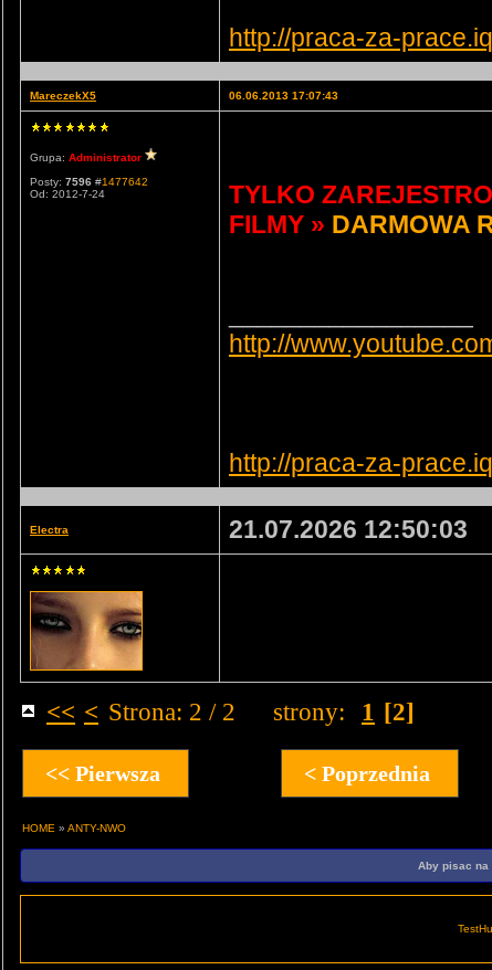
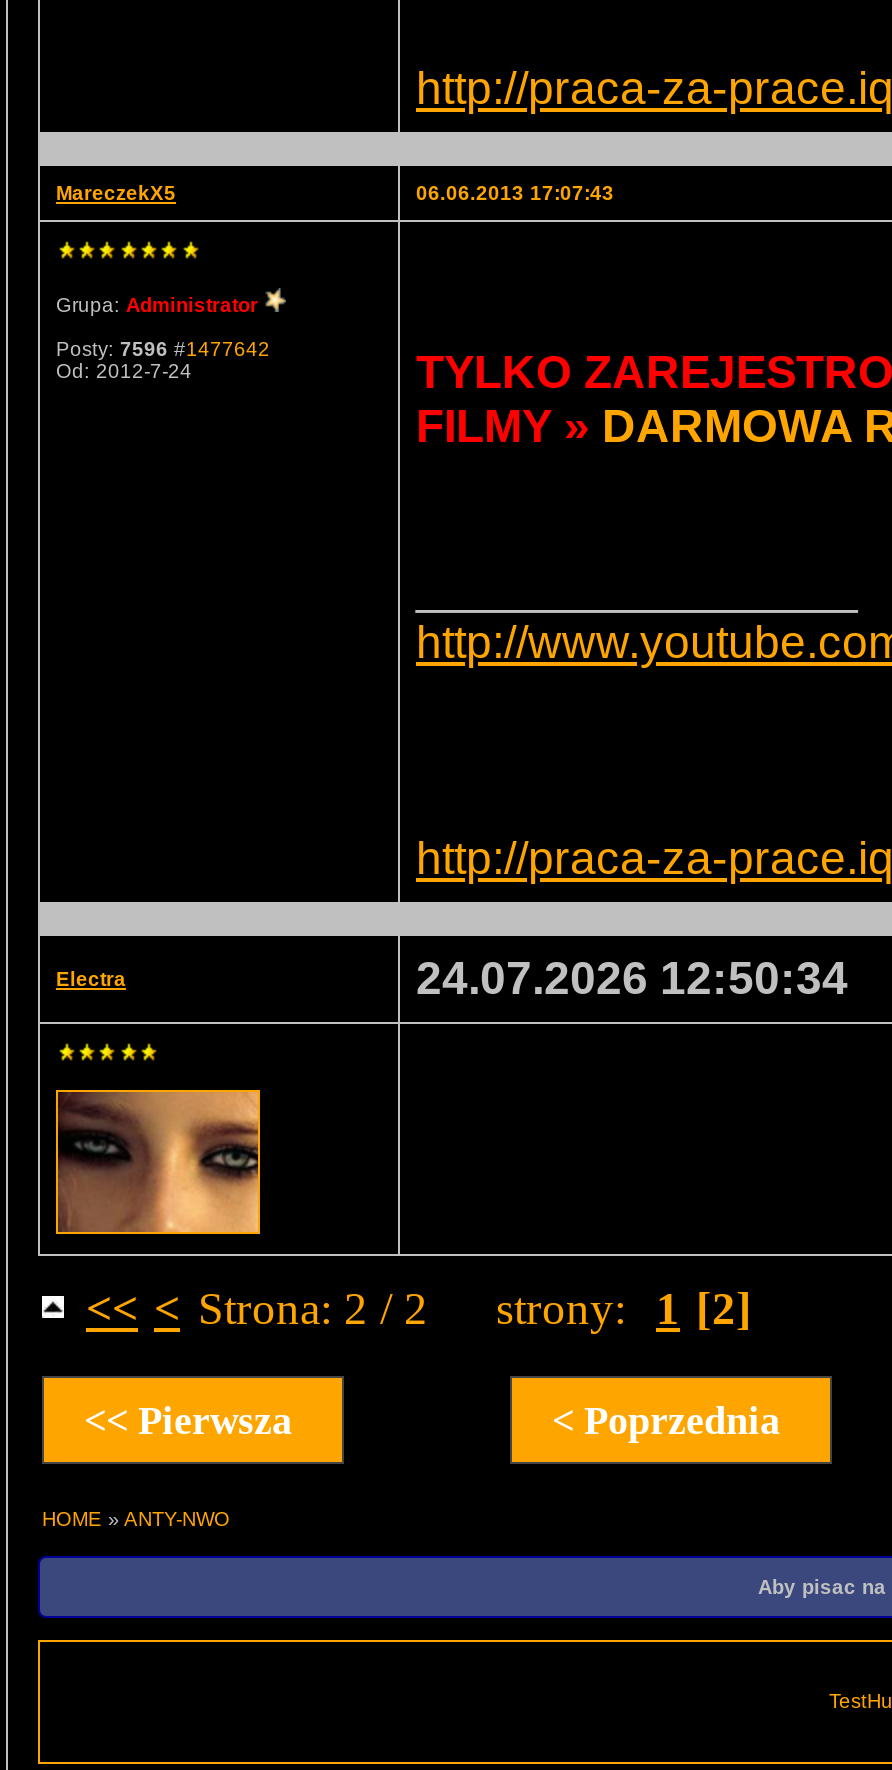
[229,515,468,544] 21.07.2026 12:50:03 -> [416,952,848,1004] 24.07.2026 12:50:34

